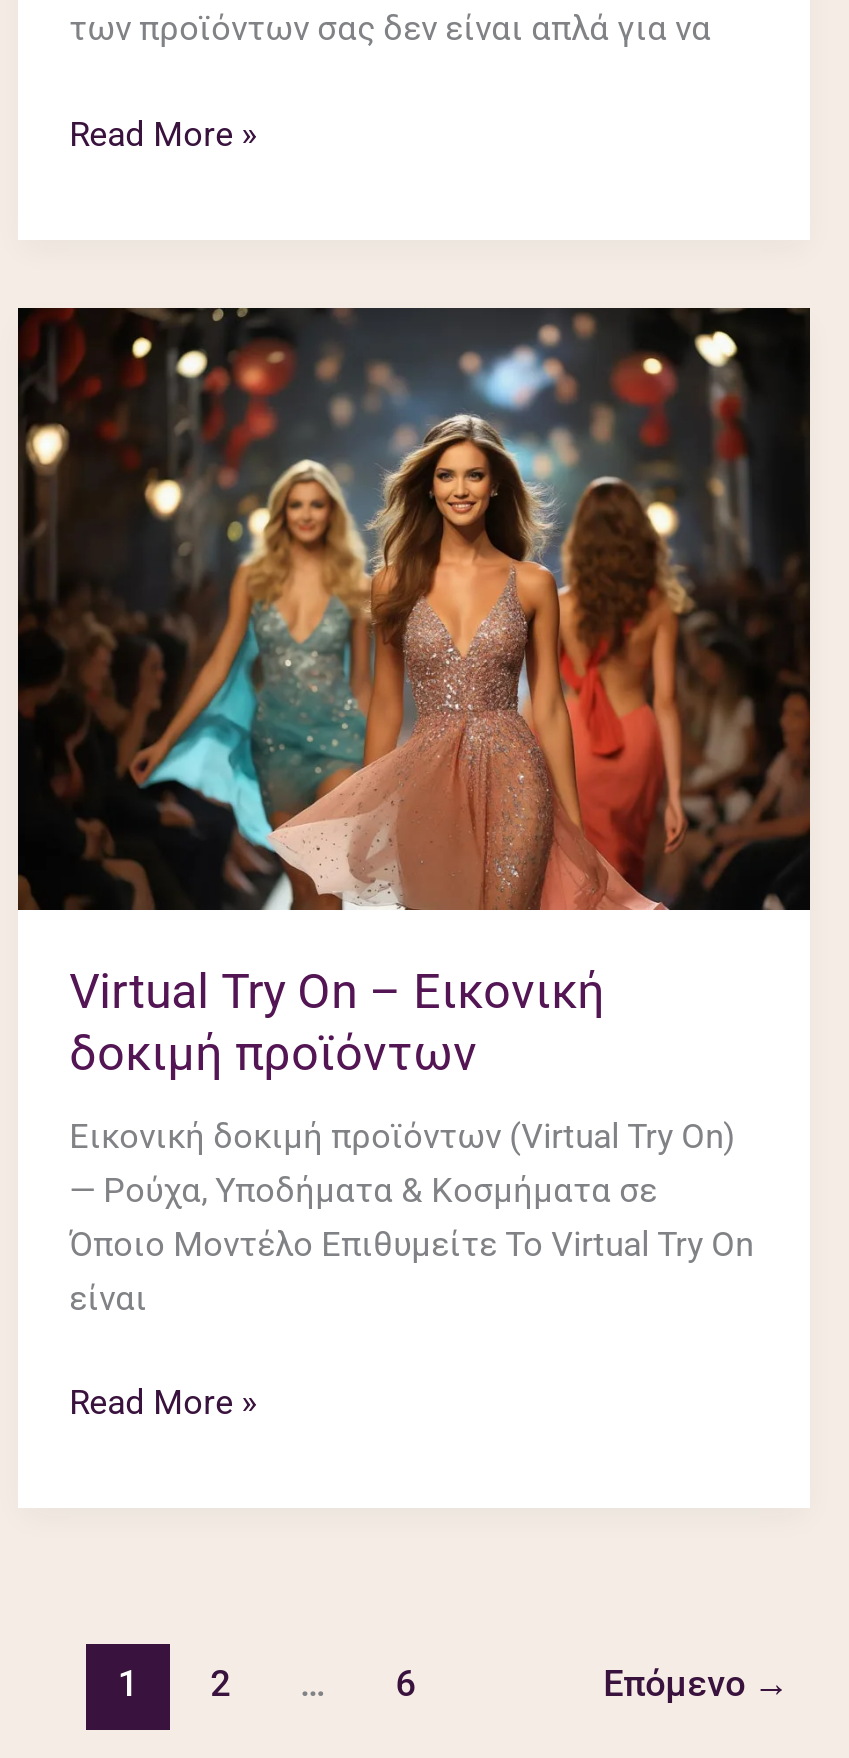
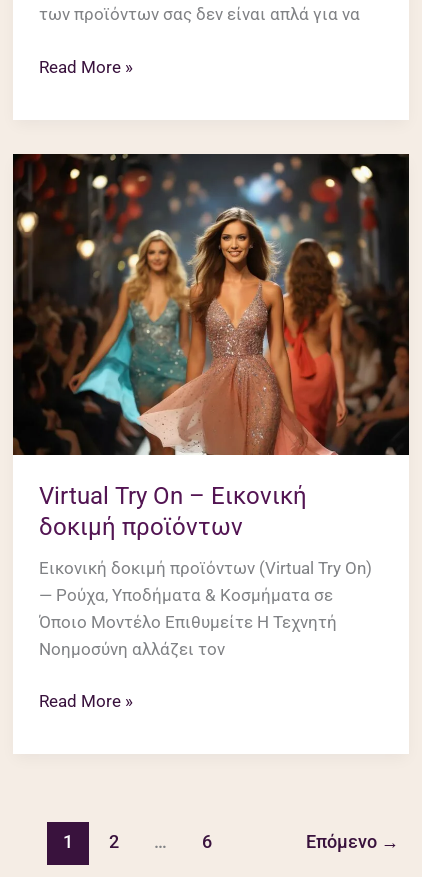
[69,1224,753,1318] Όποιο Μοντέλο Επιθυμείτε Το Virtual Try On | είναι -> [39,612,337,659] Όποιο Μοντέλο Επιθυμείτε Η Τεχνητή | Νοημοσύνη αλλάζει τον

